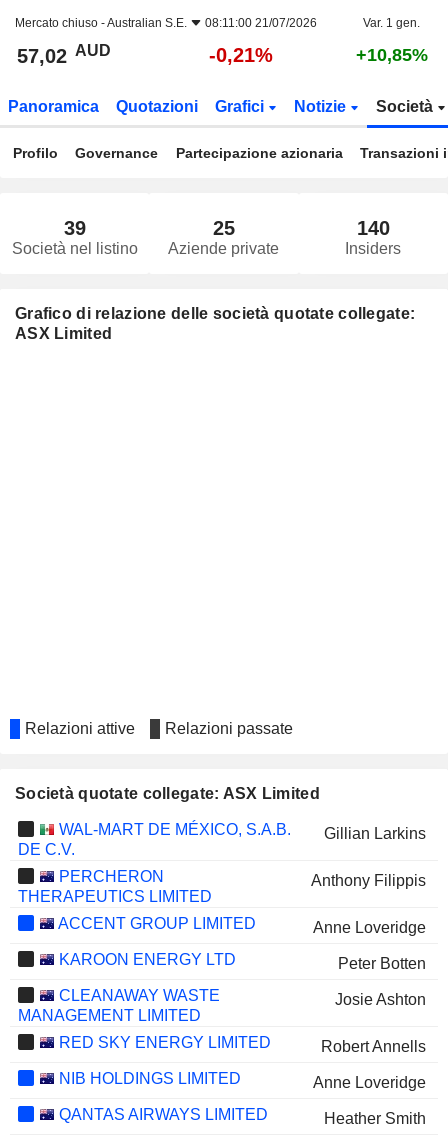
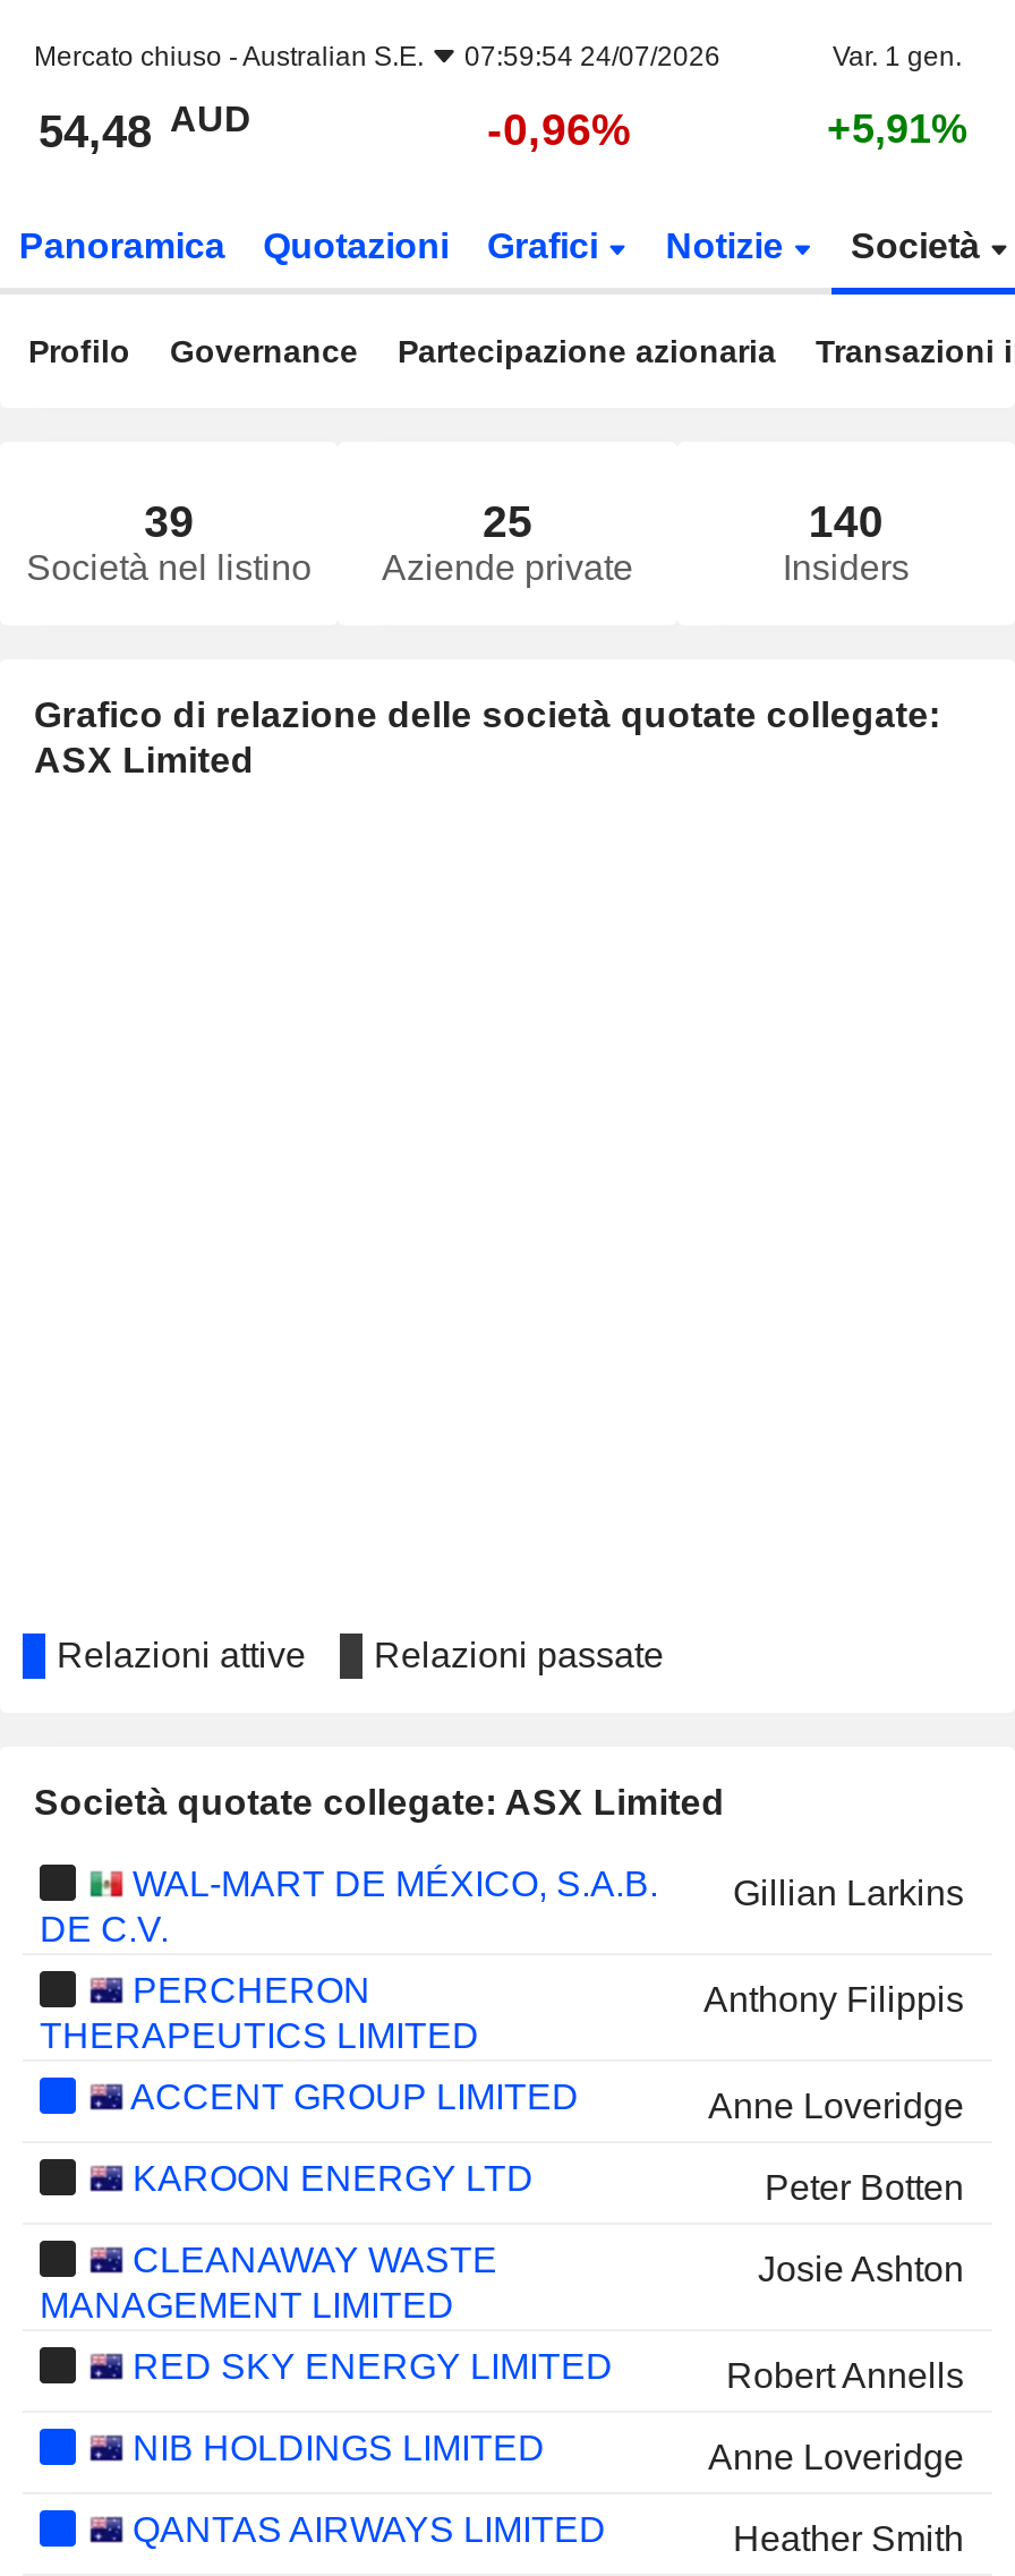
[15,16,317,30] Mercato chiuso - Australian S.E. 08:11:00 21/07/2026 -> [34,41,720,72] Mercato chiuso - Australian S.E. 07:59:54 24/07/2026
[17,41,111,67] 57,02 AUD -> [39,99,251,156] 54,48 AUD
[209,44,273,66] -0,21% -> [487,104,632,154] -0,96%
[355,45,427,65] +10,85% -> [827,106,967,152] +5,91%

